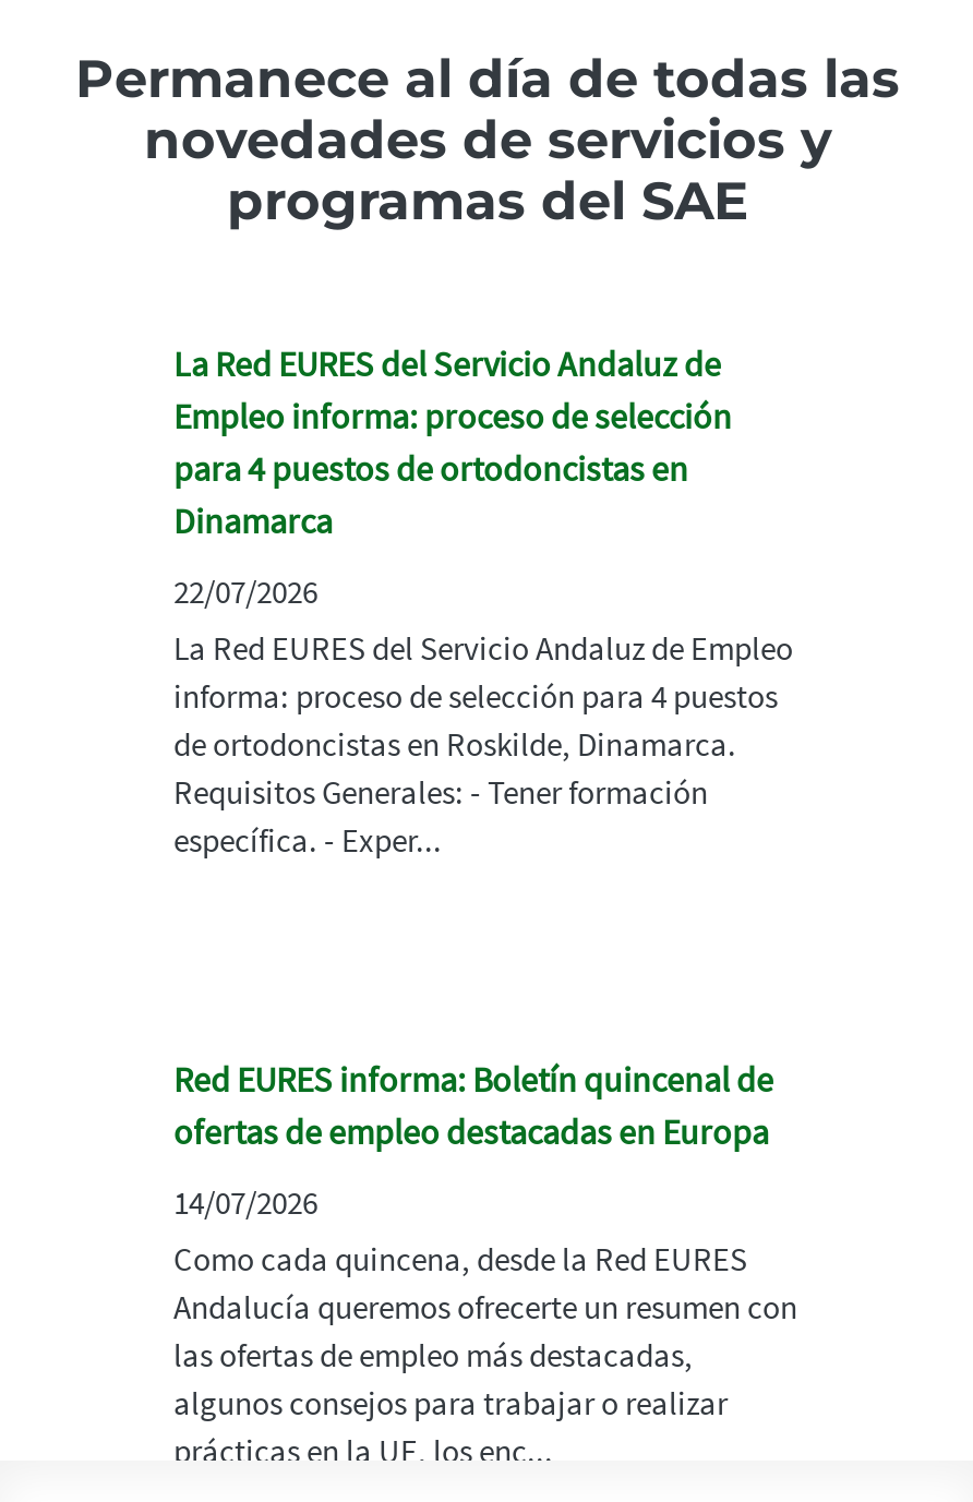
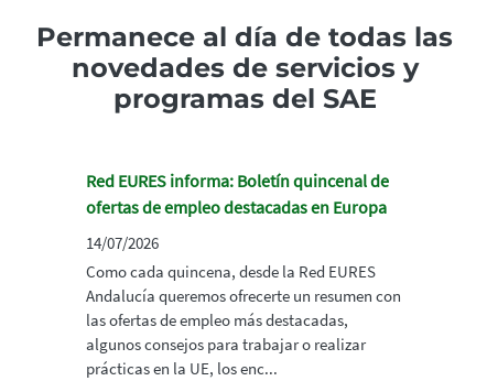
[173,342,793,861] La Red EURES del Servicio Andaluz de | Empleo informa: proceso de selección | para 4 puestos de ortodoncistas en | Dinamarca | 22/07/2026 | La Red EURES del Servicio Andaluz de Empleo | informa: proceso de selección para 4 puestos | de ortodoncistas en Roskilde, Dinamarca. | Requisitos Generales: - Tener formación | específica. - Exper... -> none

